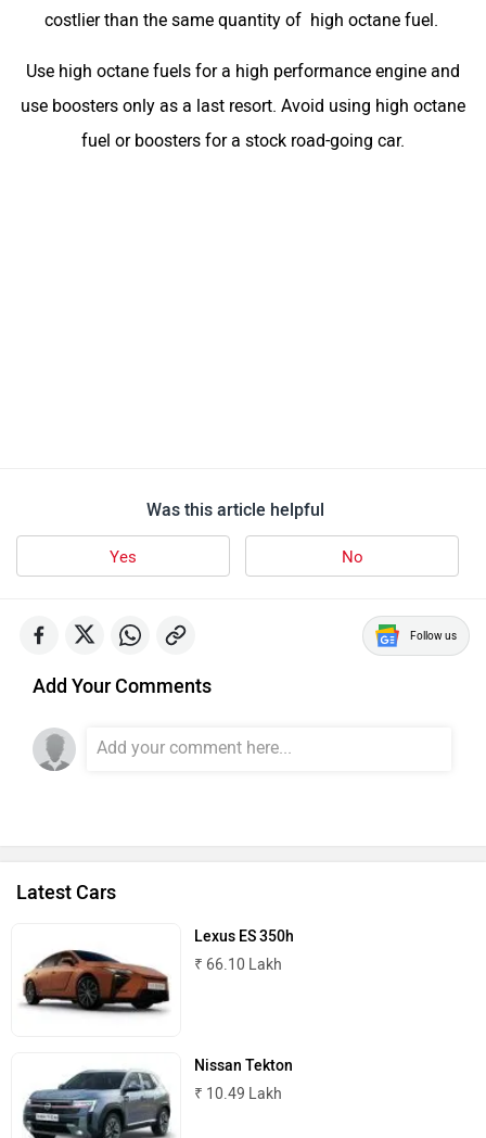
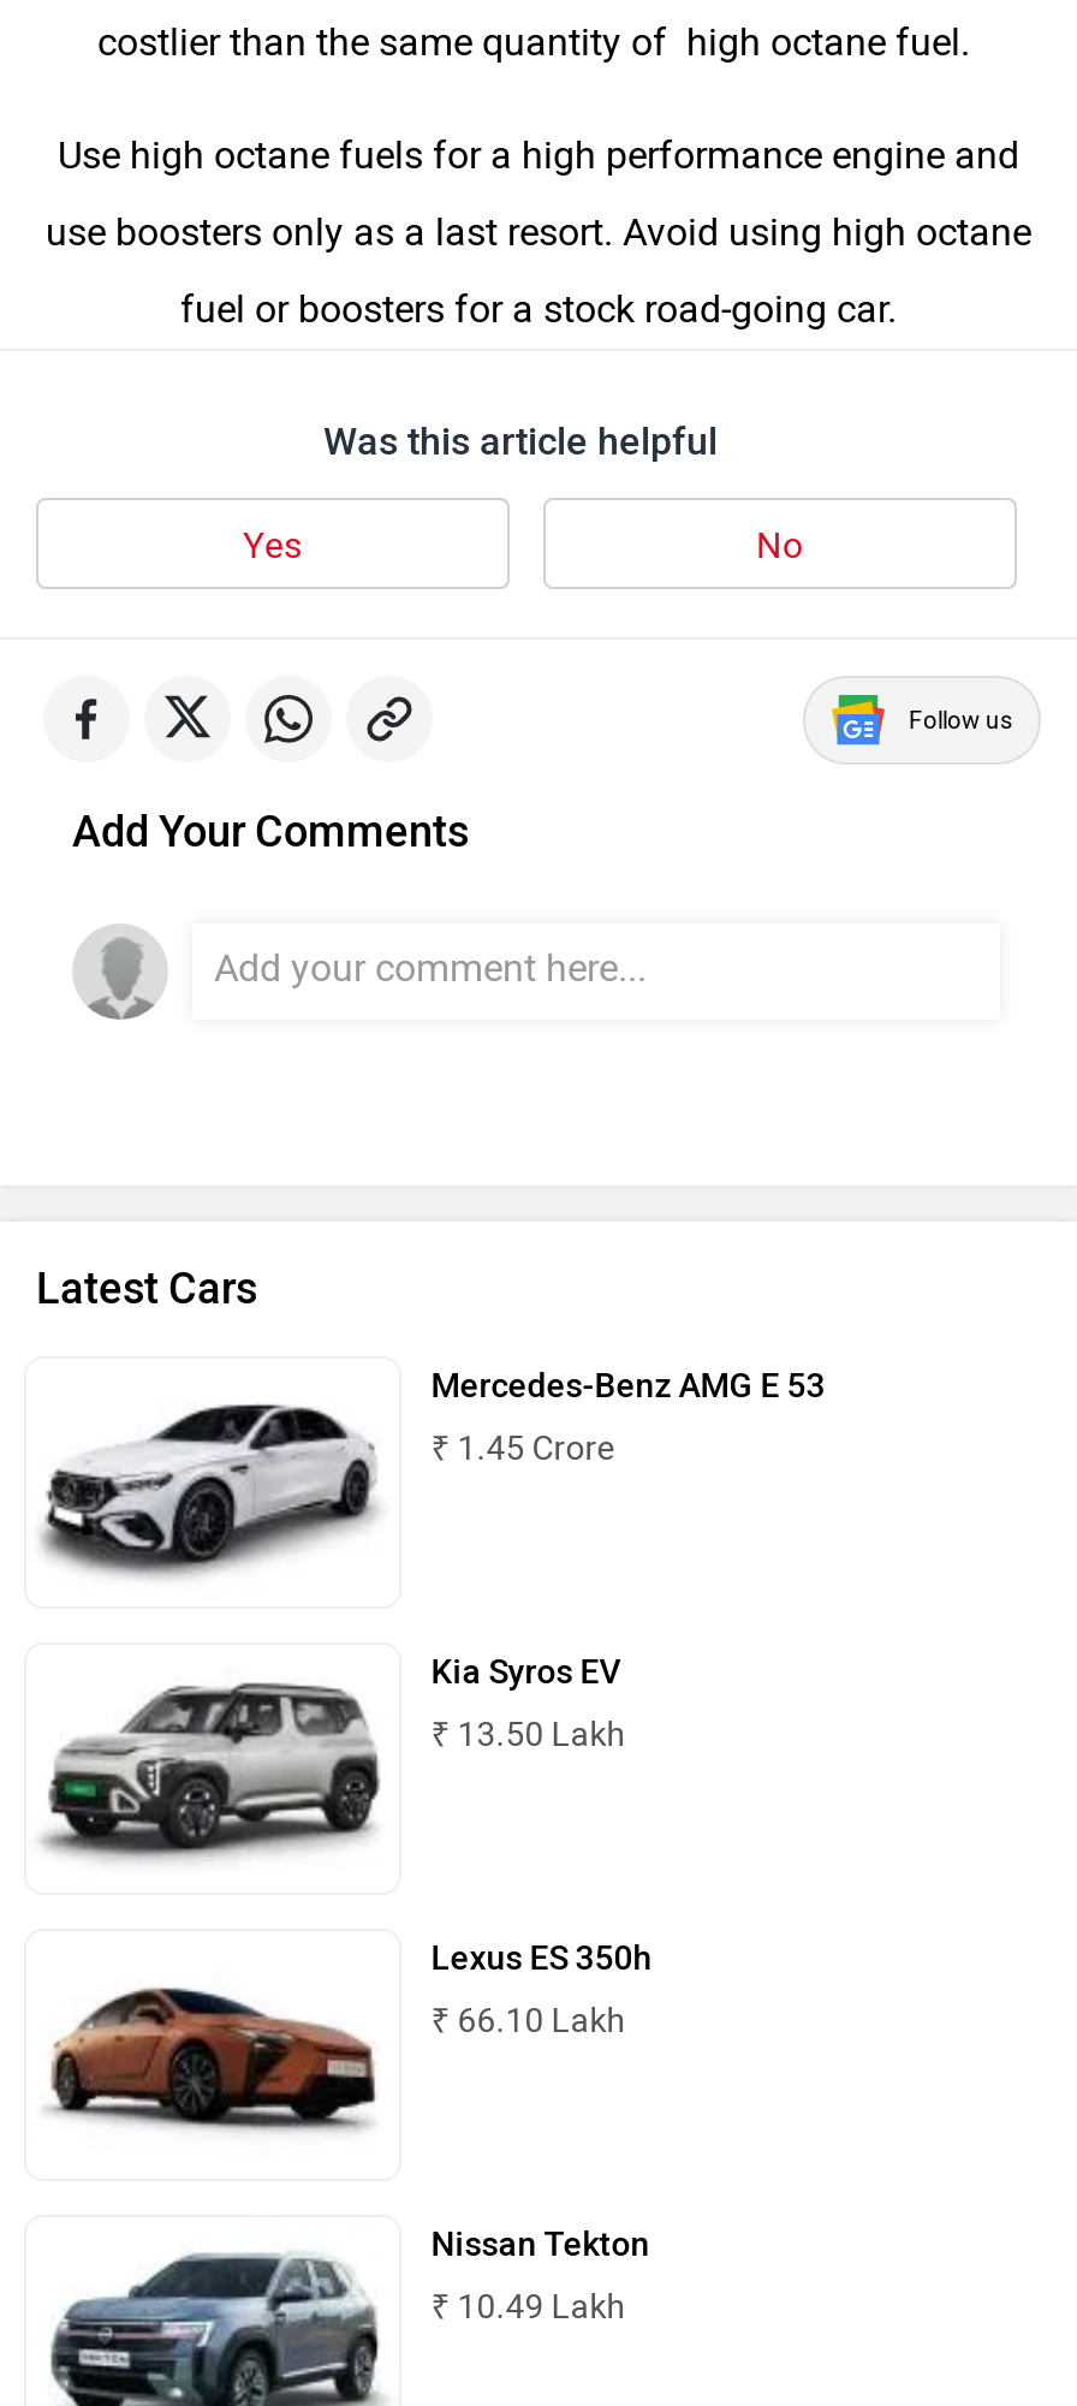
moved [16,499,457,904] -> [36,417,1012,1314]: Was this article helpful | Yes | No | Follow us | Add Your Comments | Latest Cars
none -> [41,1651,626,1859] [image] | Kia Syros EV | ₹ 13.50 Lakh
none -> [43,1365,825,1578] [image] | Mercedes-Benz AMG E 53 | ₹ 1.45 Crore

